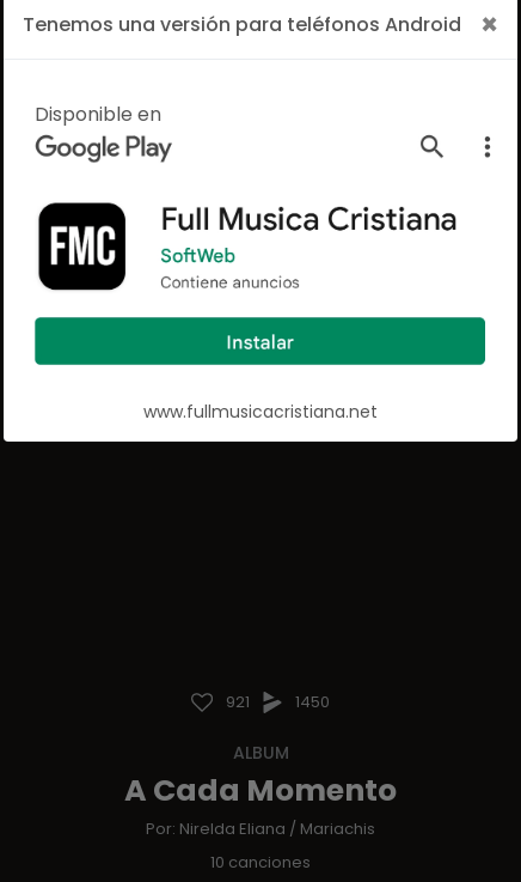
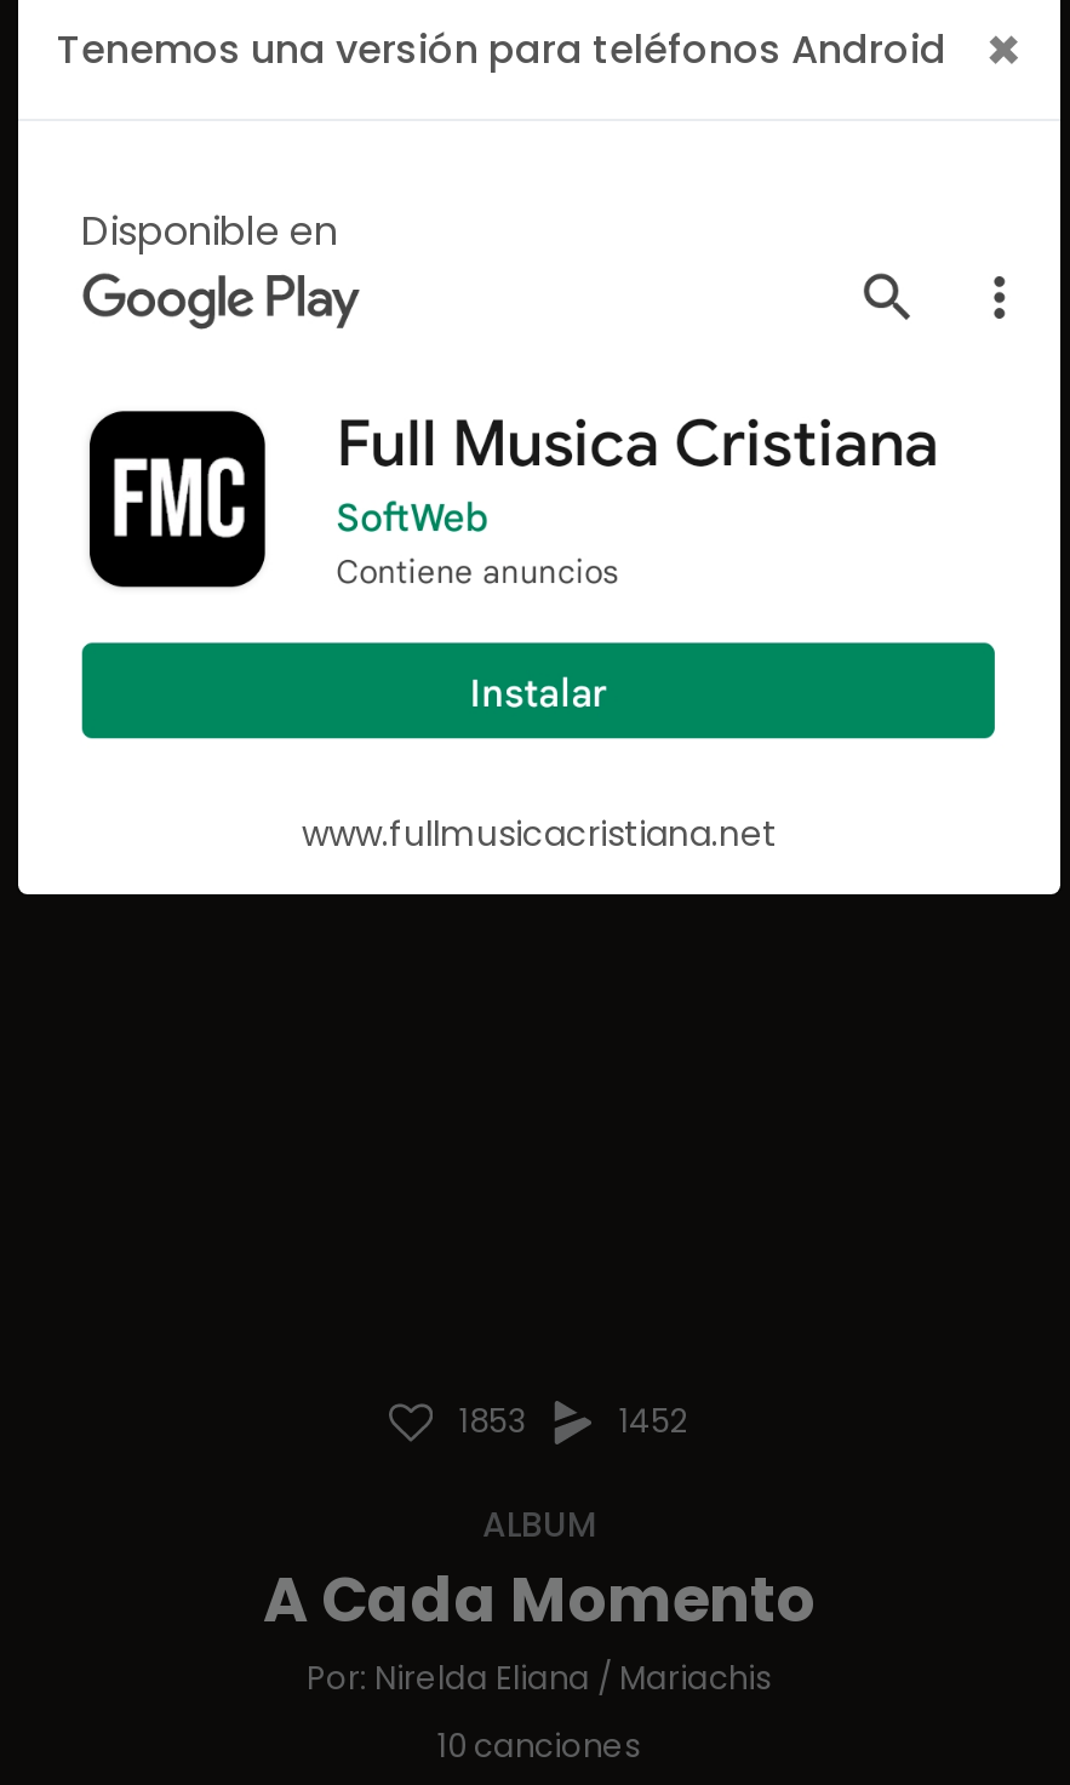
[226,690,250,713] 921 -> [459,1398,527,1444] 1853
[295,690,330,713] 1450 -> [619,1398,690,1444] 1452

